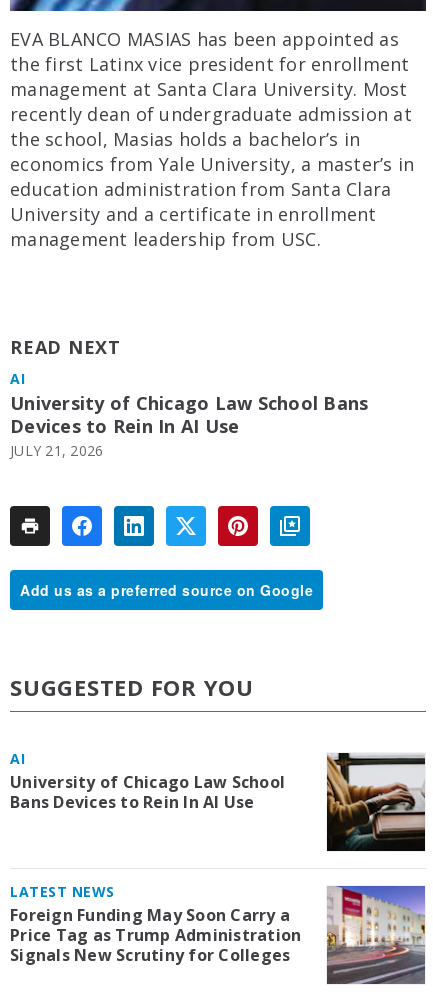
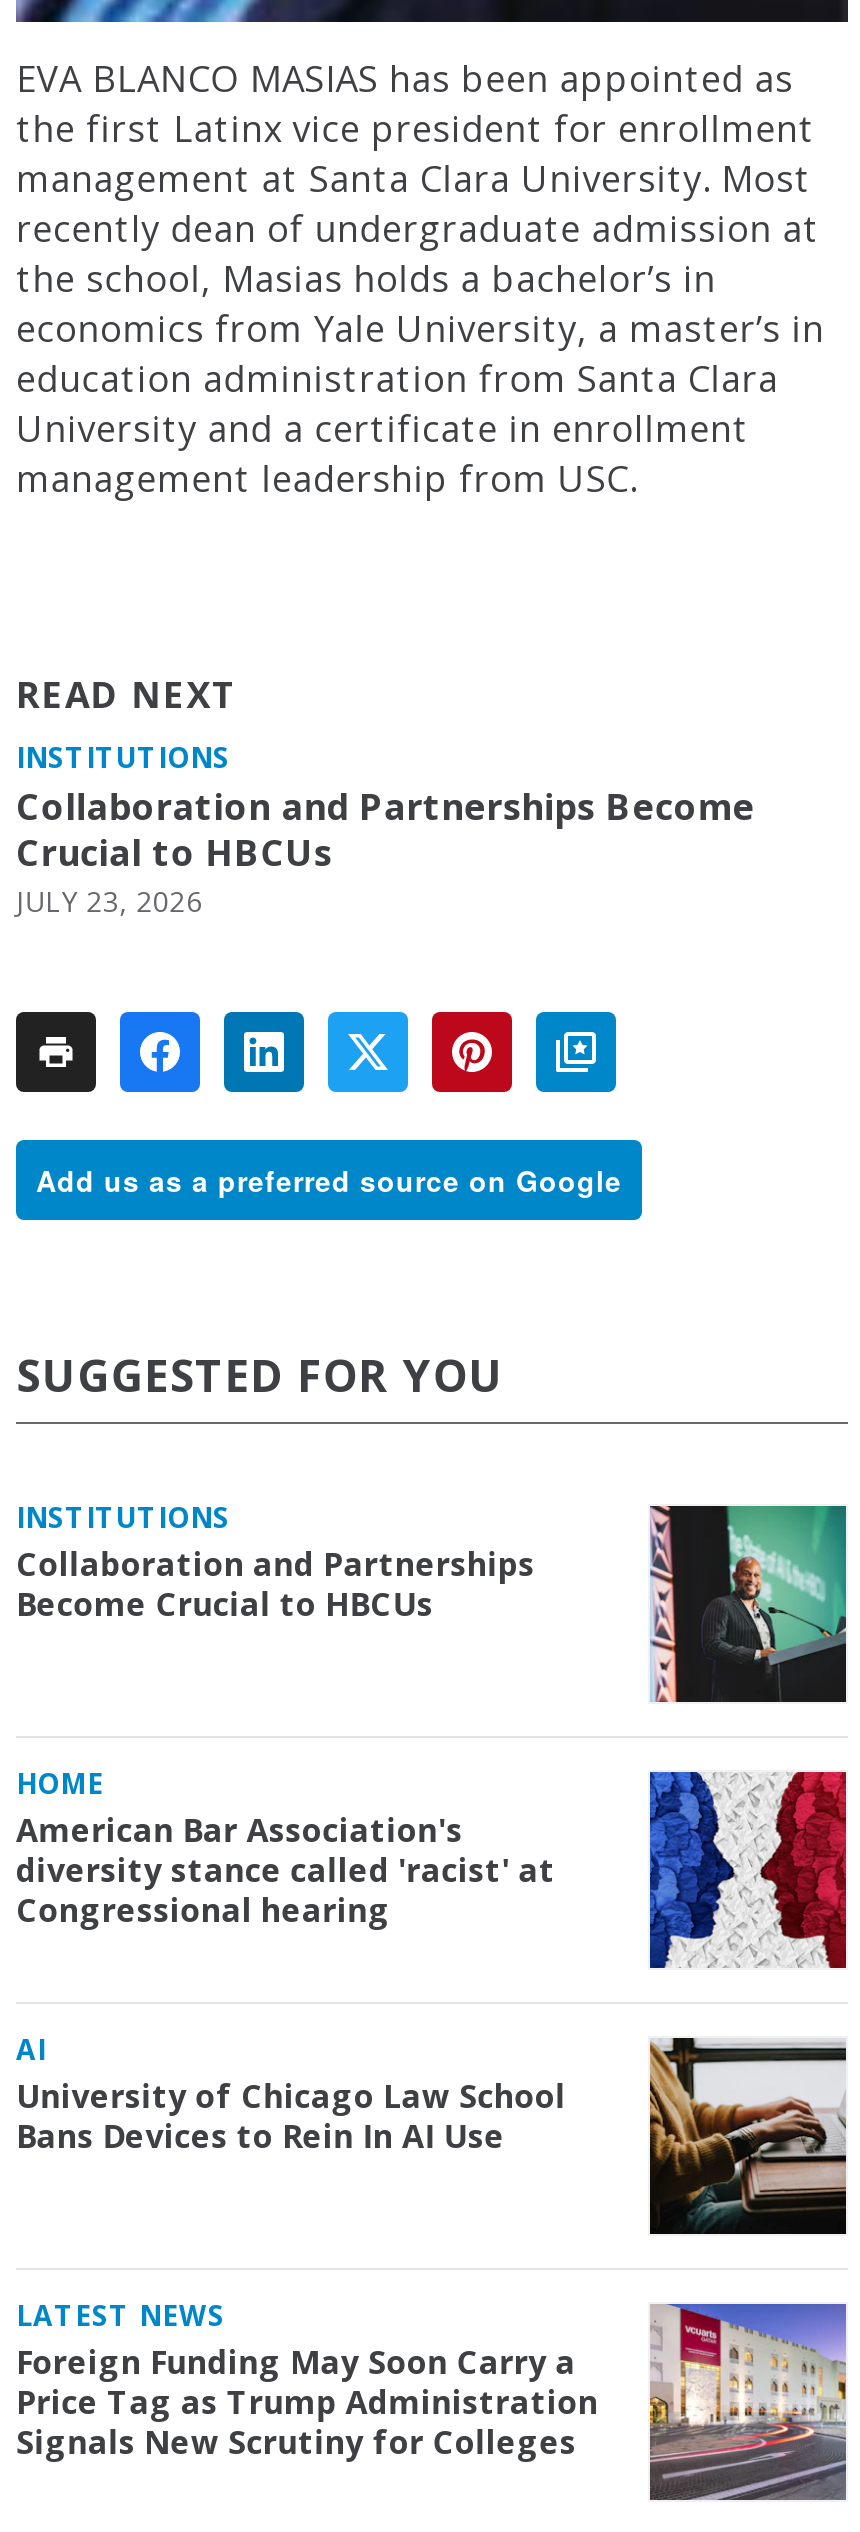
[10,369,368,460] AI | University of Chicago Law School Bans | Devices to Rein In AI Use | JULY 21, 2026 -> [16,737,754,919] INSTITUTIONS | Collaboration and Partnerships Become | Crucial to HBCUs | JULY 23, 2026
none -> [16,1497,535,1625] INSTITUTIONS | Collaboration and Partnerships | Become Crucial to HBCUs
none -> [16,1763,556,1931] HOME | American Bar Association's | diversity stance called 'racist' at | Congressional hearing
none -> [648,1770,848,1970] [image]
none -> [650,1504,848,1704] [image]

